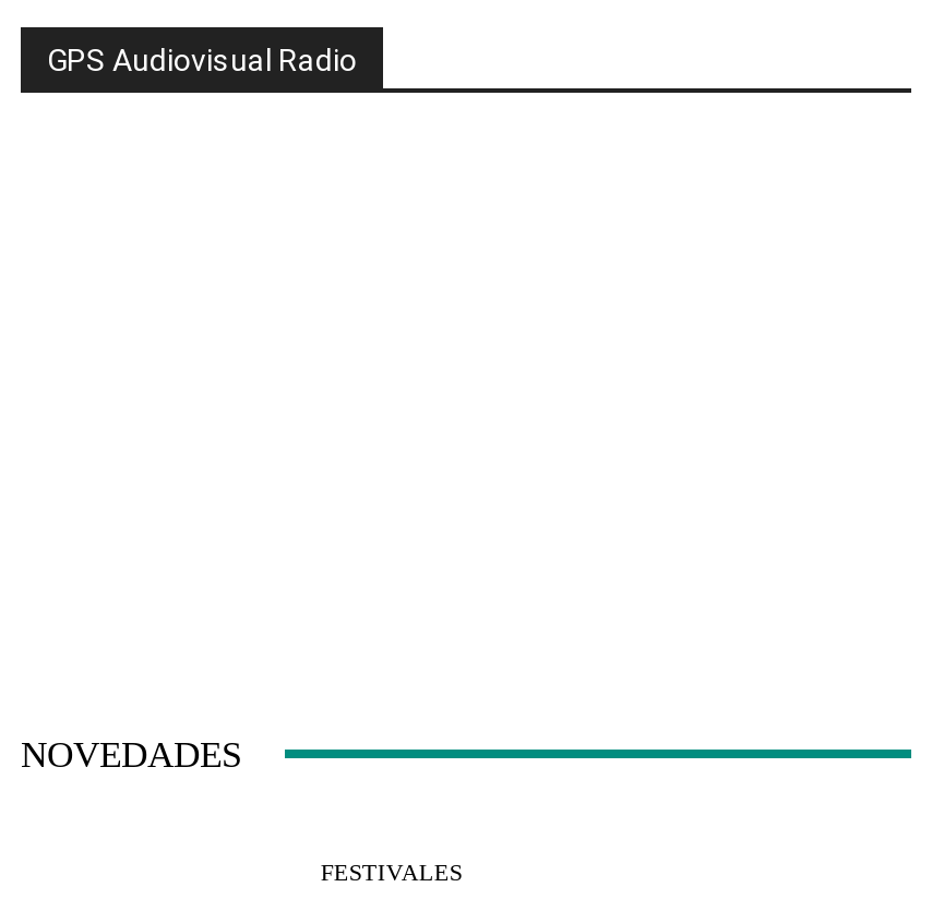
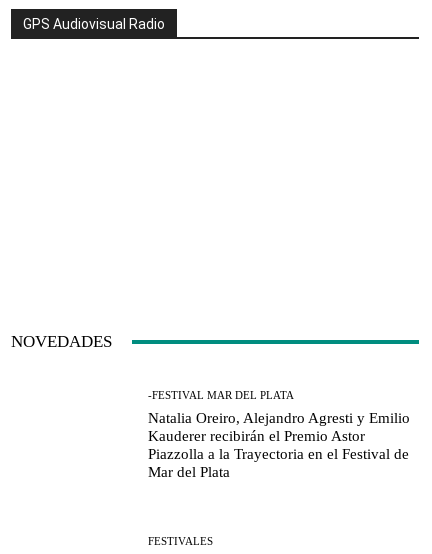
none -> [148,389,410,480] -FESTIVAL MAR DEL PLATA | Natalia Oreiro, Alejandro Agresti y Emilio | Kauderer recibirán el Premio Astor | Piazzolla a la Trayectoria en el Festival de | Mar del Plata

